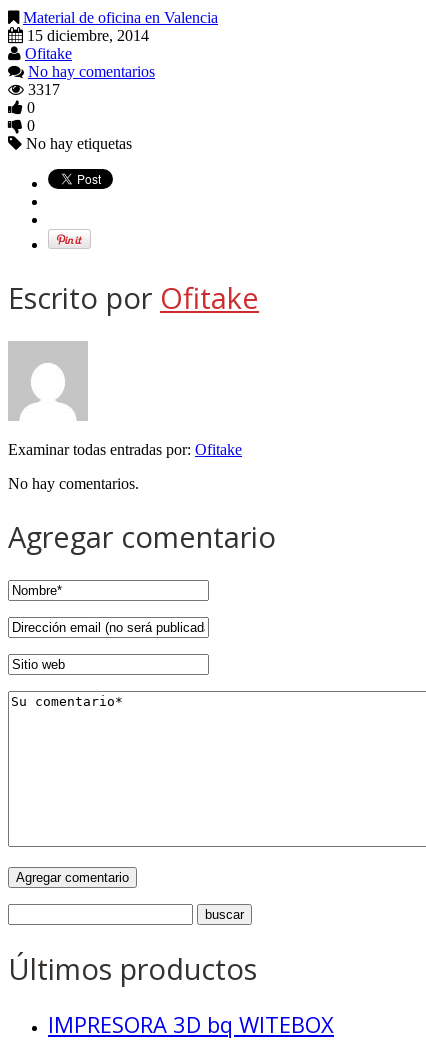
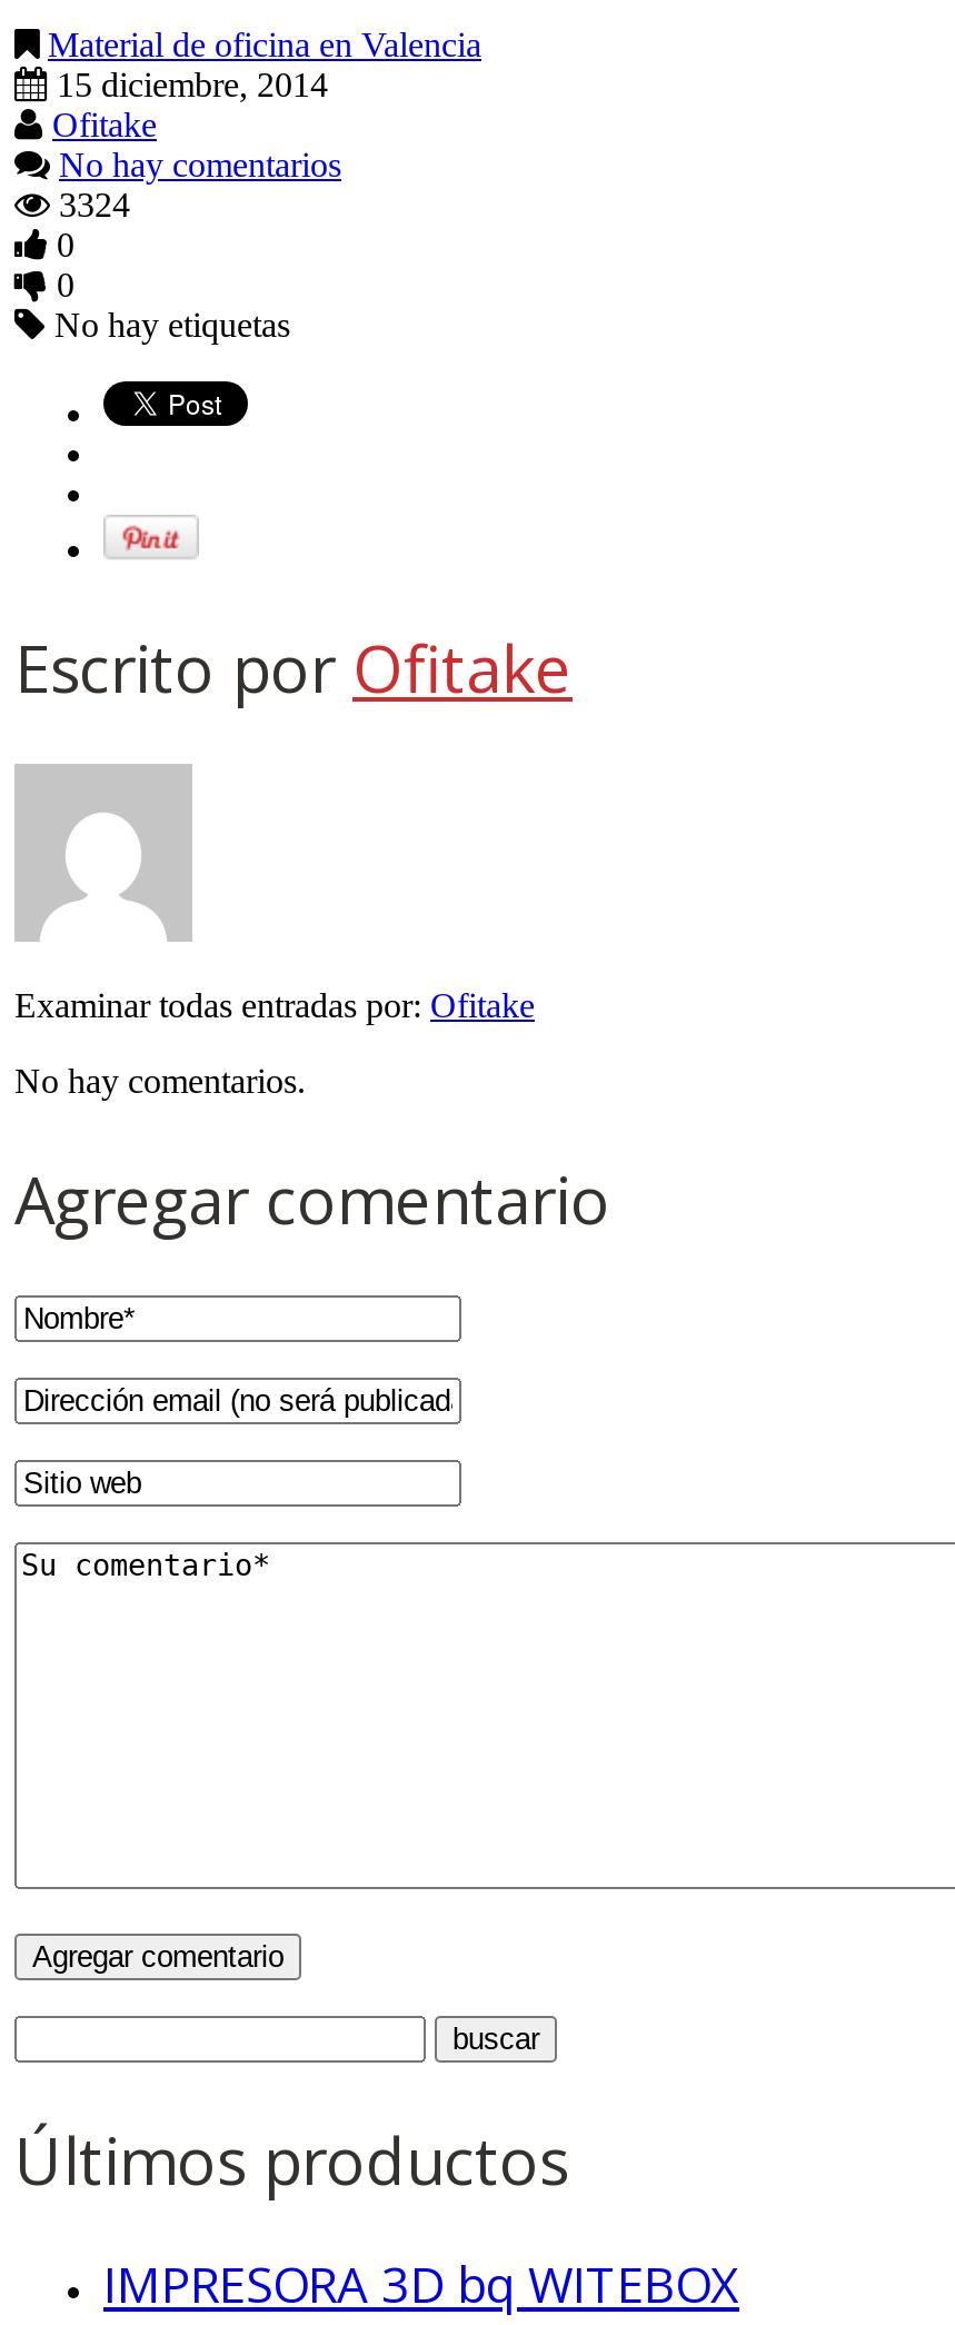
[24,80,60,97] 3317 -> [50,185,130,222] 3324

